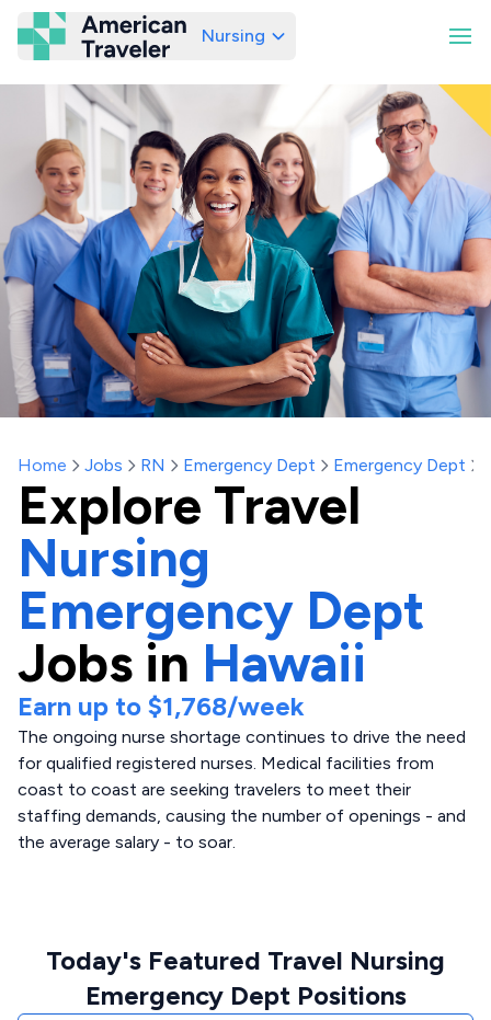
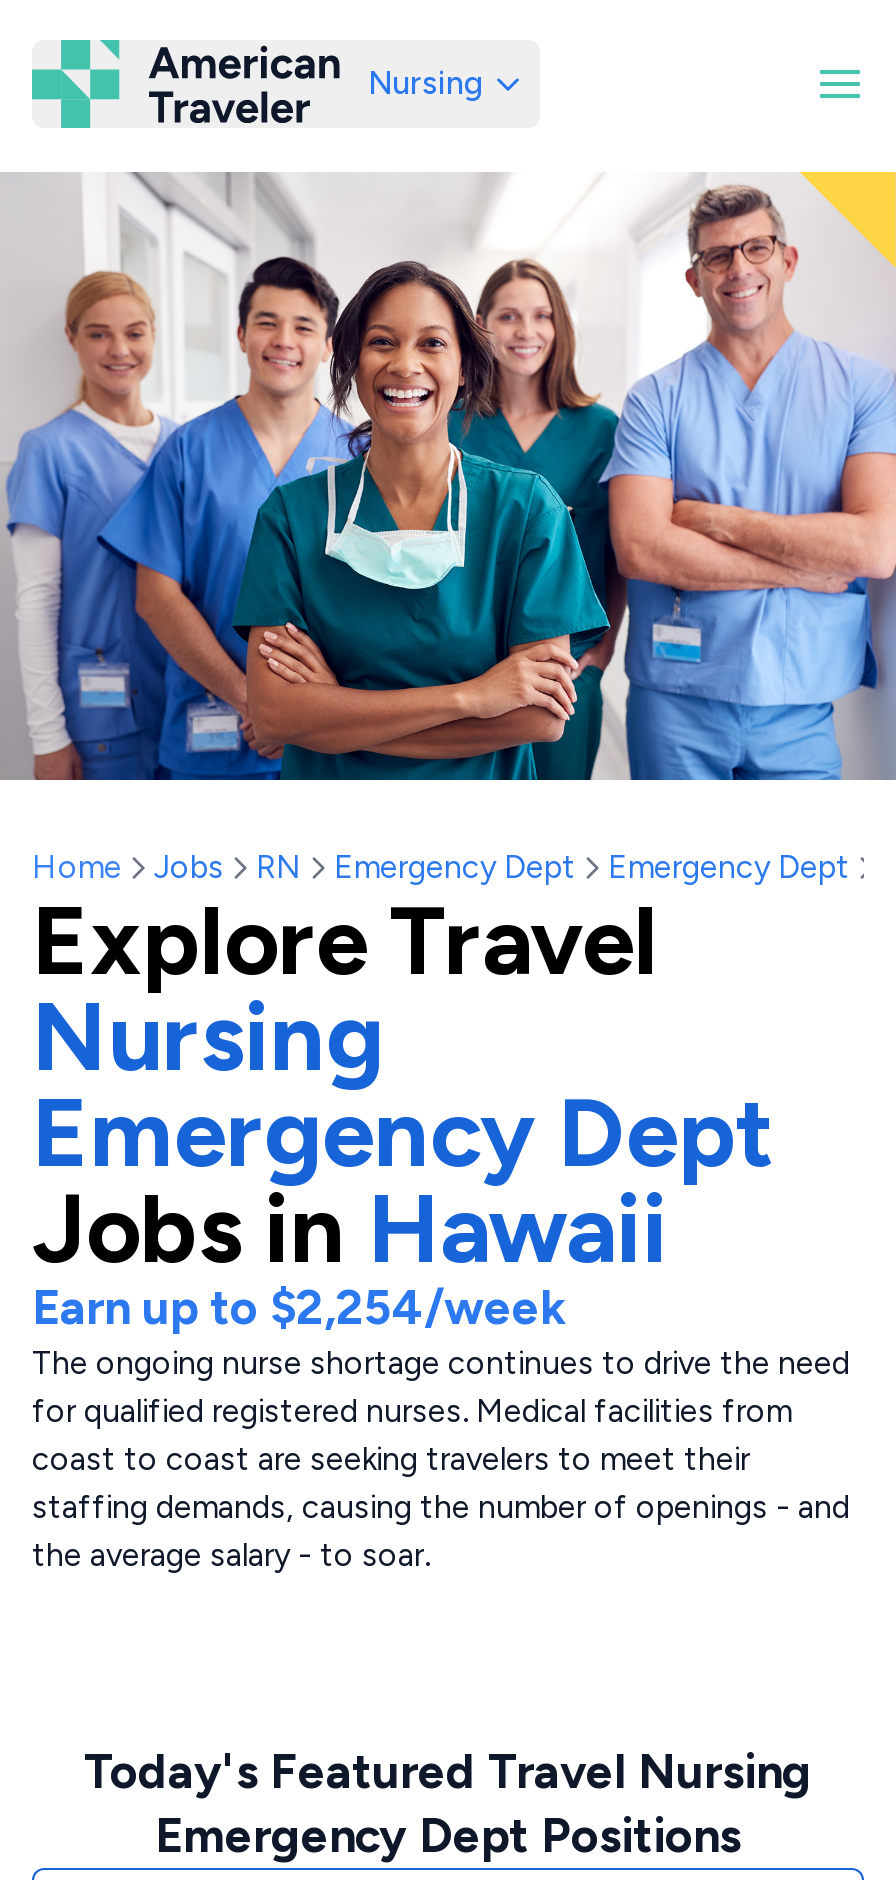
[18,690,305,722] Earn up to $1,768/week -> [32,1278,566,1336] Earn up to $2,254/week

